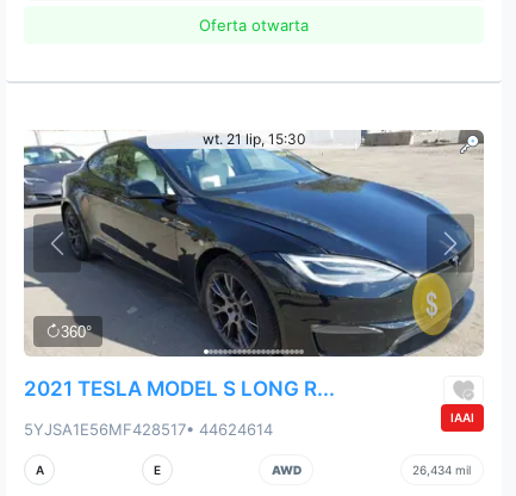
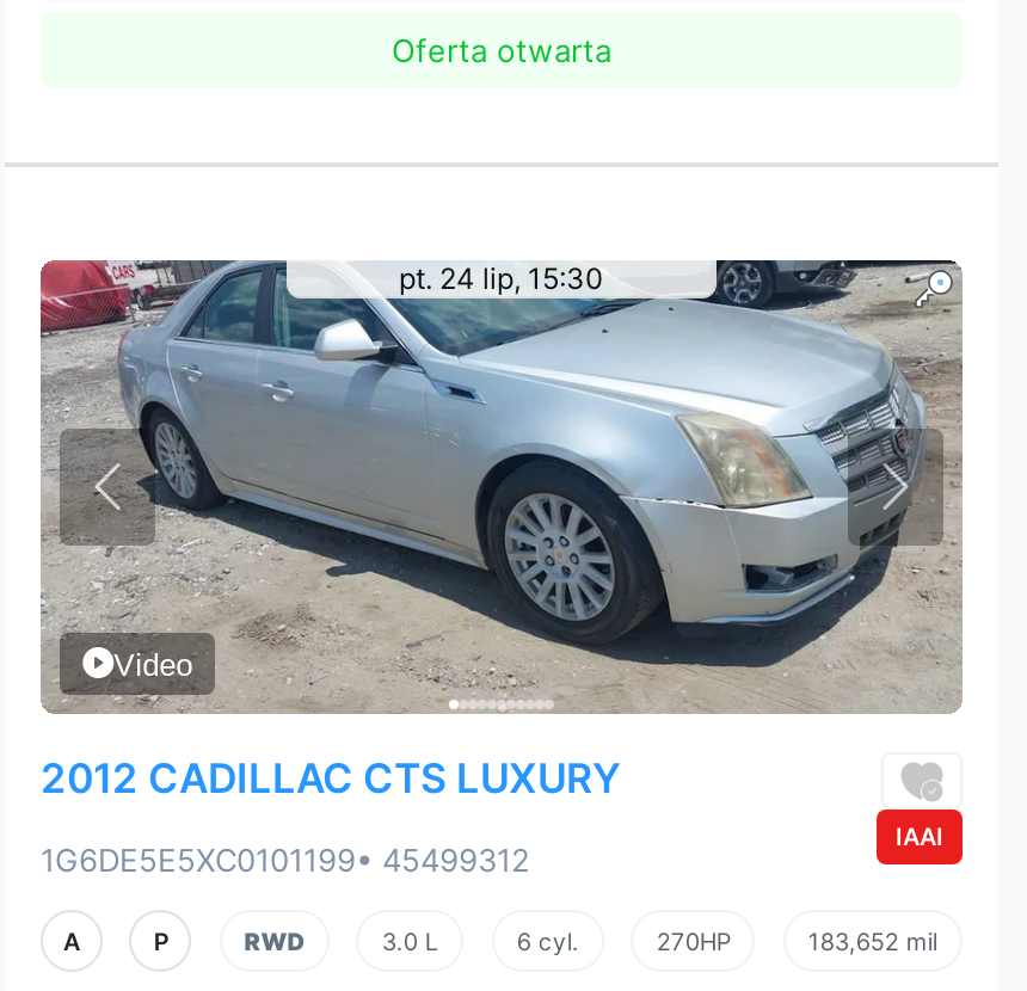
[23,130,483,356] [image] | wt. 21 lip, 15:30 -> [38,258,963,714] [image] | pt. 24 lip, 15:30
[60,323,91,341] 360° -> [114,647,193,682] Video
[24,377,335,401] 2021 TESLA MODEL S LONG R... -> [41,756,621,803] 2012 CADILLAC CTS LUXURY
[24,420,273,439] 5YJSA1E56MF428517• 44624614 -> [41,842,530,880] 1G6DE5E5XC0101199• 45499312
[153,462,471,477] E | AWD | 26,434 mil -> [154,926,937,955] P | RWD | 3.0 L | 6 cyl. | 270HP | 183,652 mil

